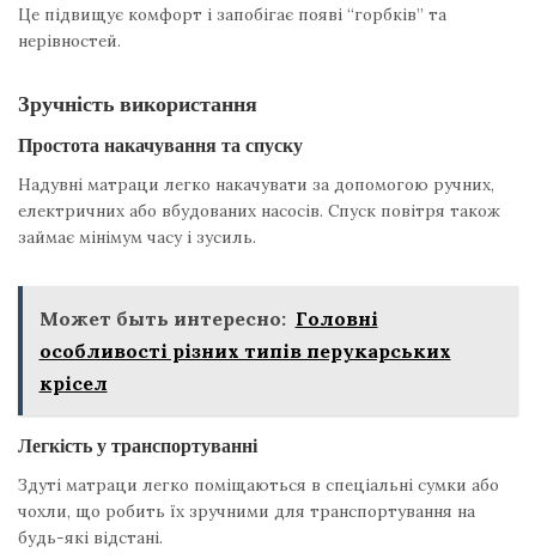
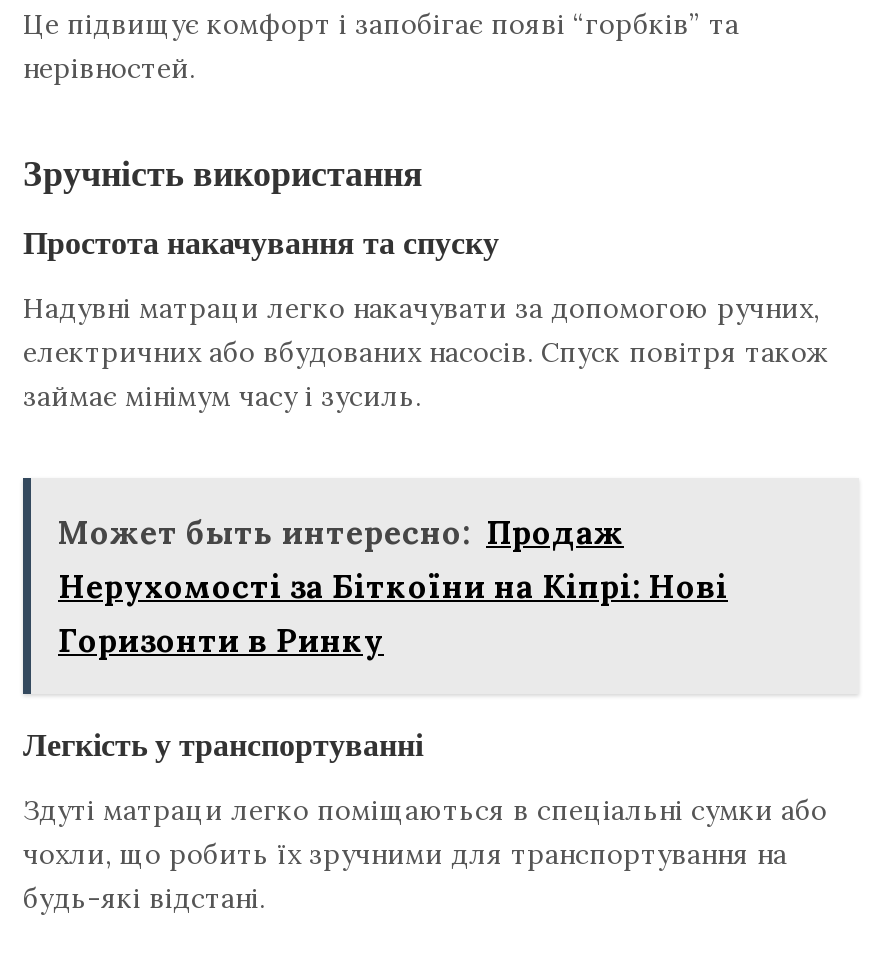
[39,306,451,395] Может быть интересно: Головні | особливості різних типів перукарських | крісел -> [58,512,728,660] Может быть интересно: Продаж | Нерухомості за Біткоїни на Кіпрі: Нові | Горизонти в Ринку

